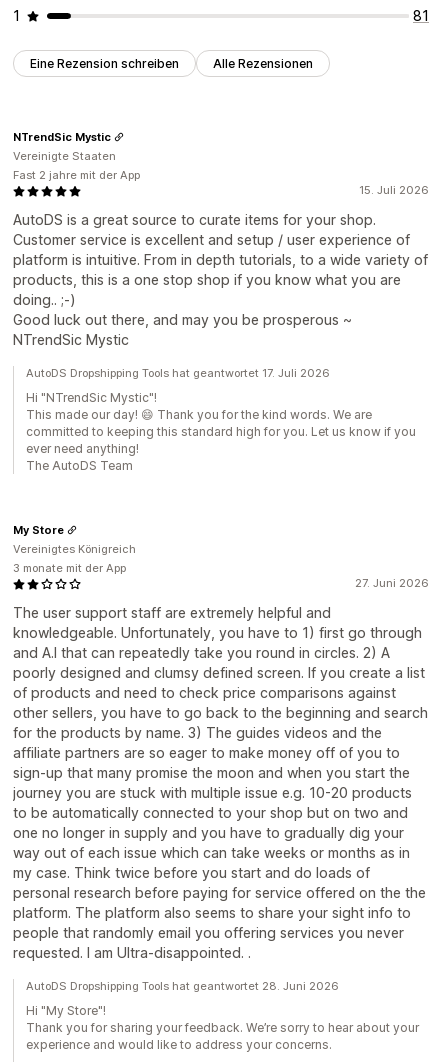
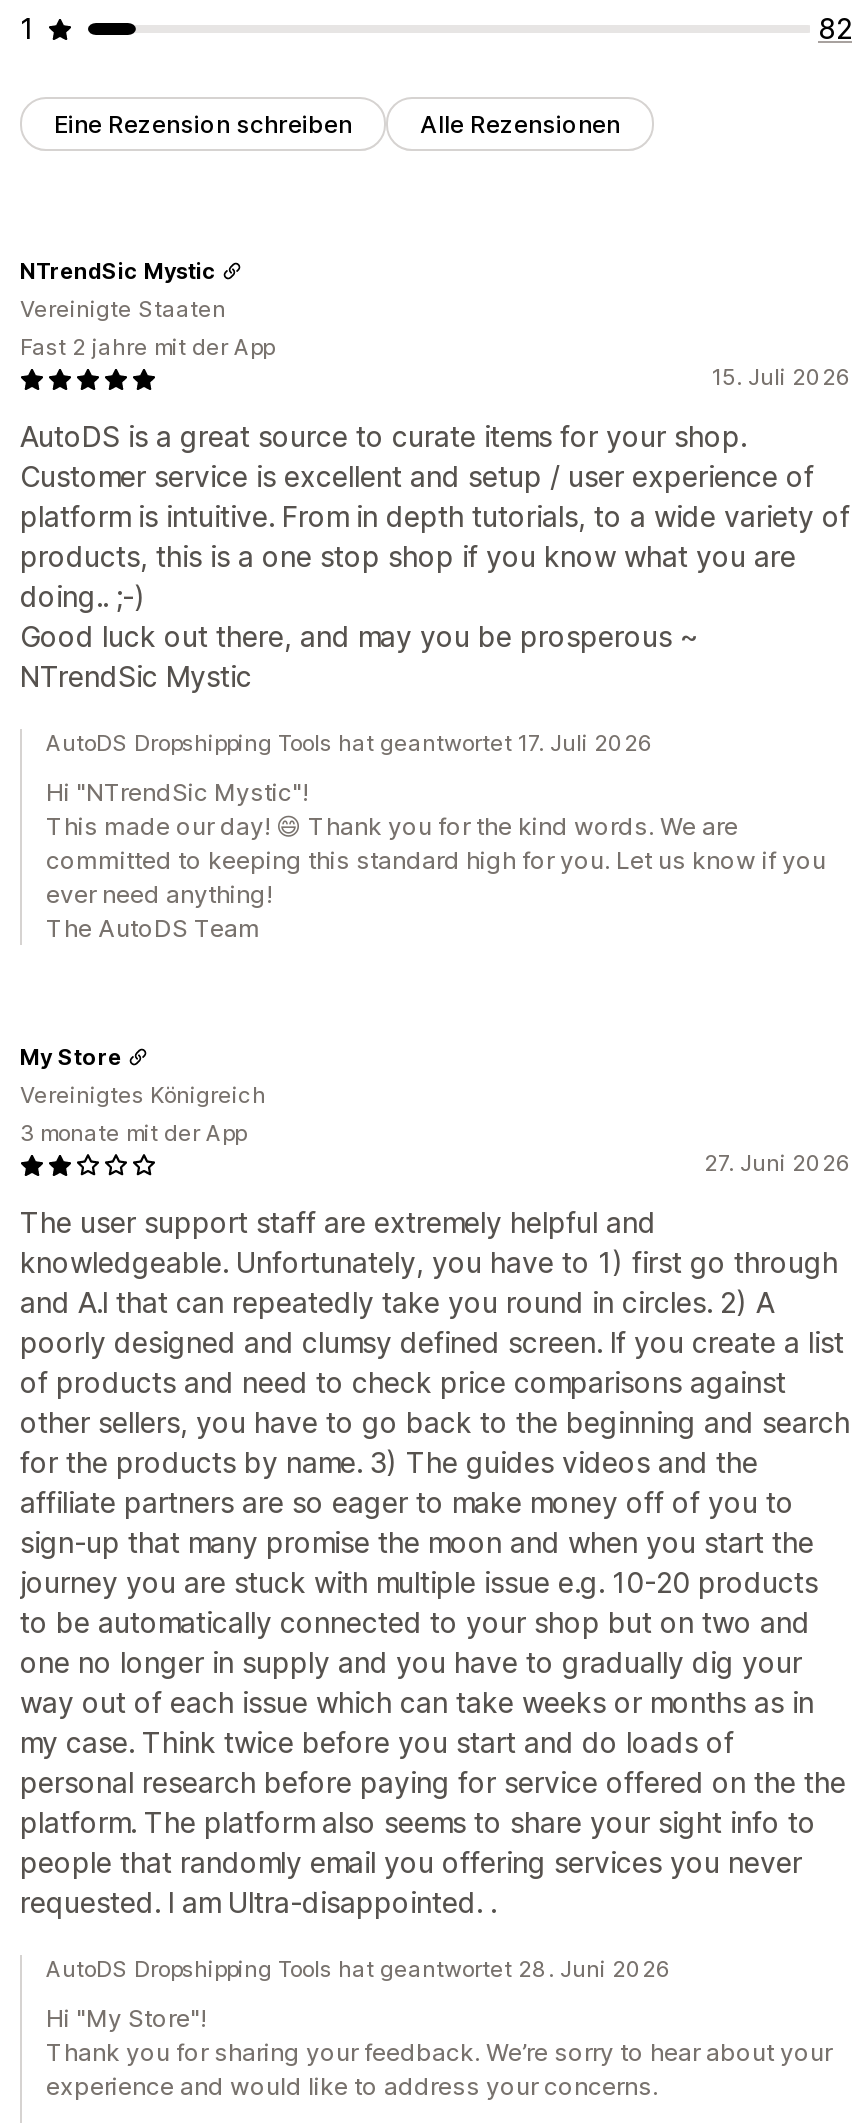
[413,7,429,24] 81 -> [818,12,852,46] 82

